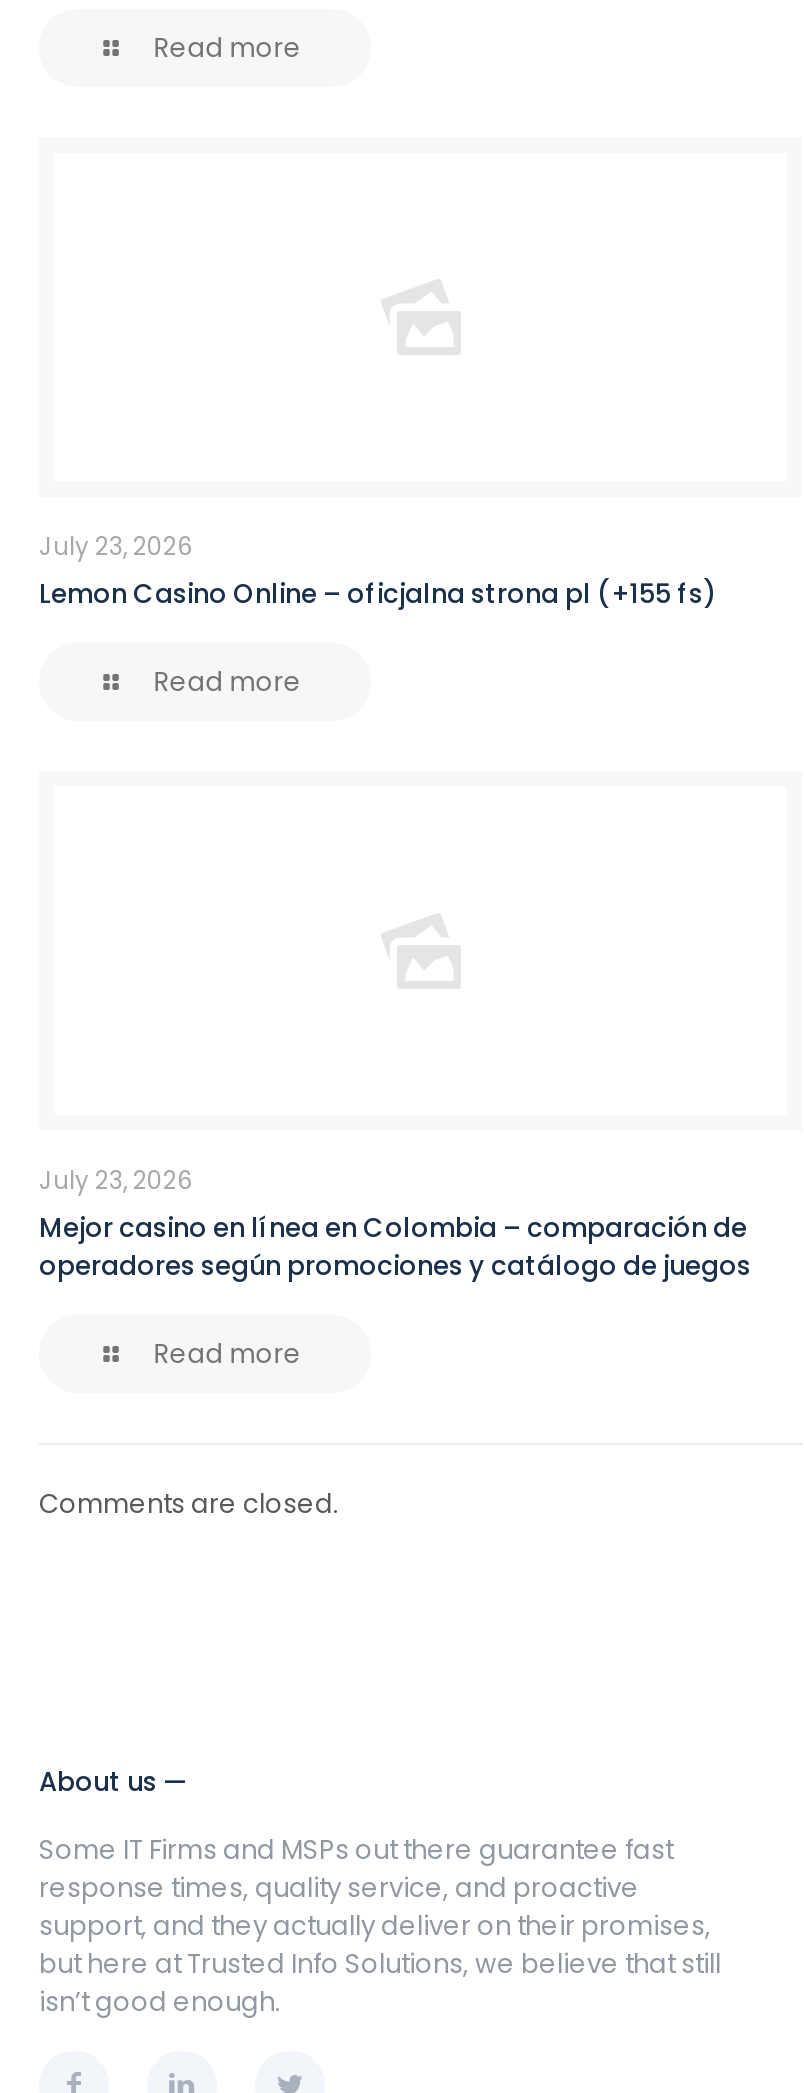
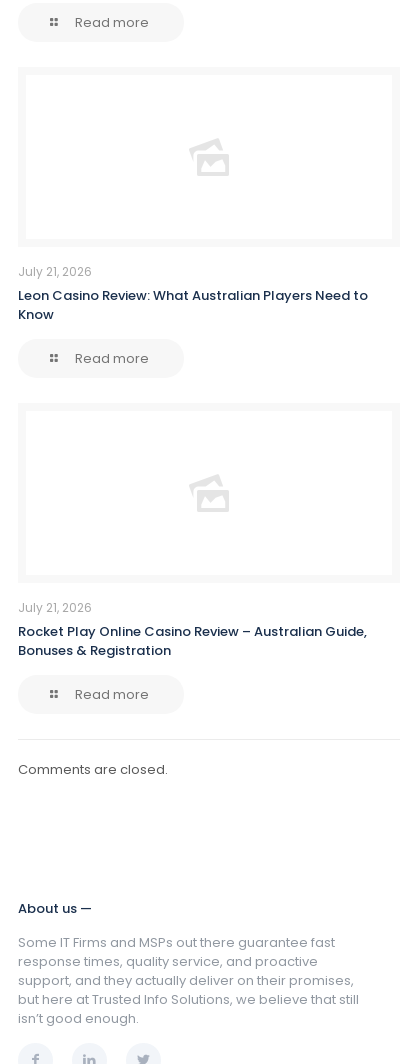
[39,528,715,612] July 23, 2026 | Lemon Casino Online – oficjalna strona pl (+155 fs) -> [18,262,368,323] July 21, 2026 | Leon Casino Review: What Australian Players Need to | Know
[39,1162,751,1284] July 23, 2026 | Mejor casino en línea en Colombia – comparación de | operadores según promociones y catálogo de juegos -> [18,598,367,659] July 21, 2026 | Rocket Play Online Casino Review – Australian Guide, | Bonuses & Registration

